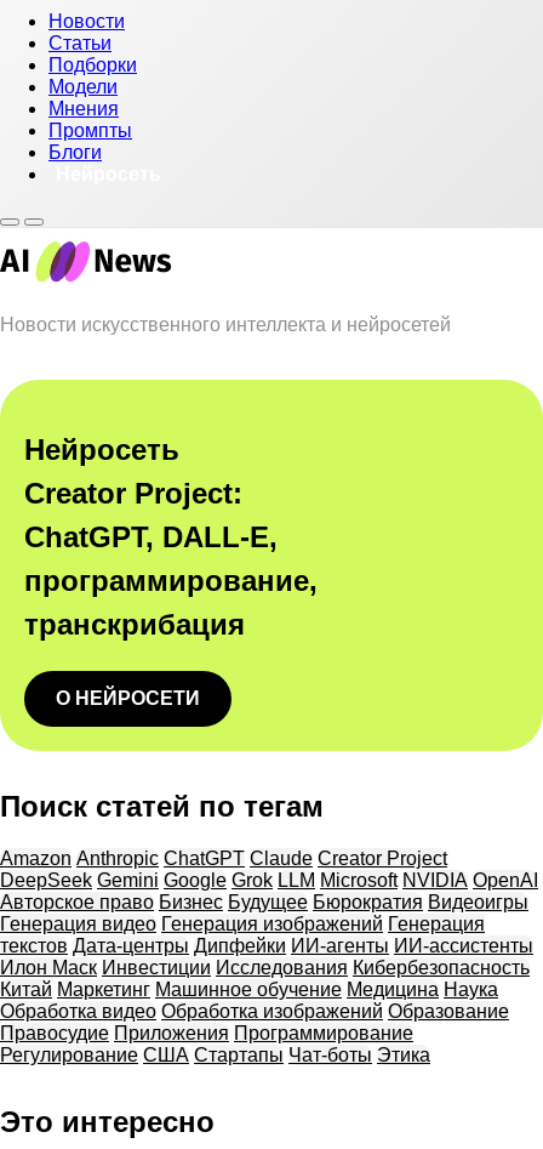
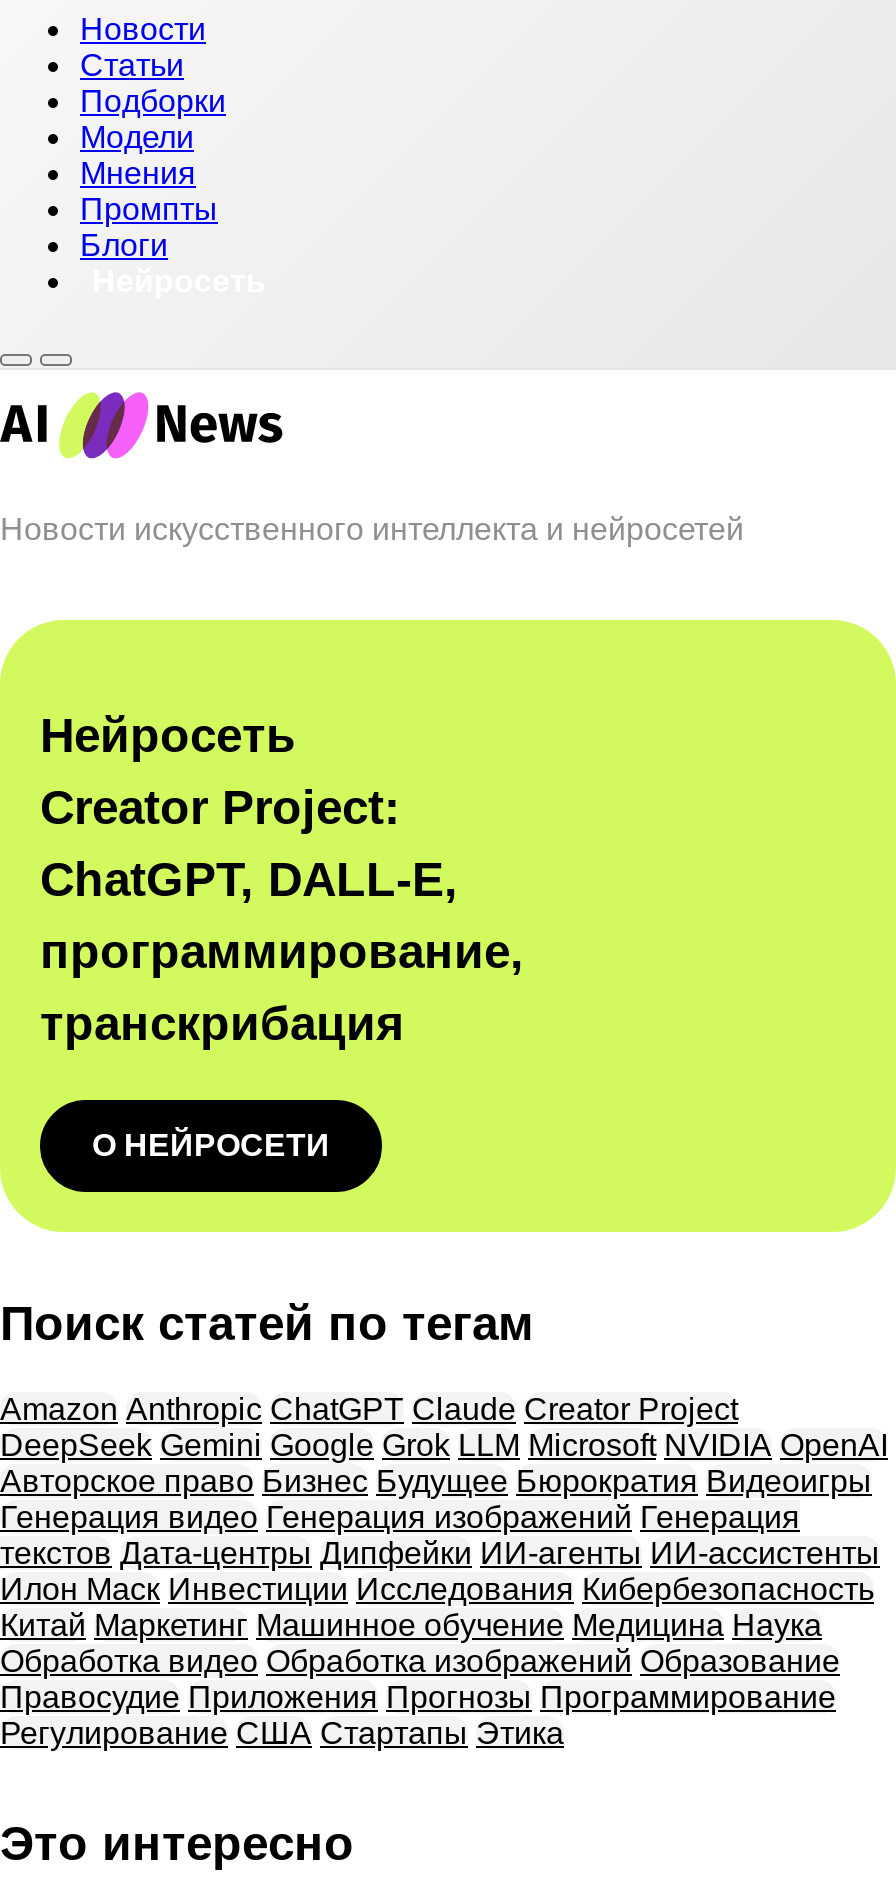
[0,1022,430,1065] Правосудие Приложения Программирование | Регулирование США Стартапы Чат-боты Этика -> [0,1679,836,1749] Правосудие Приложения Прогнозы Программирование | Регулирование США Стартапы Этика

